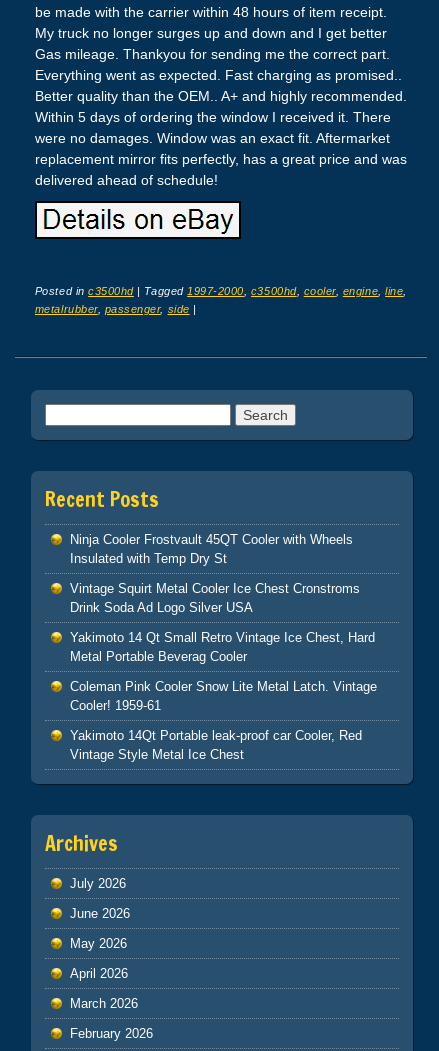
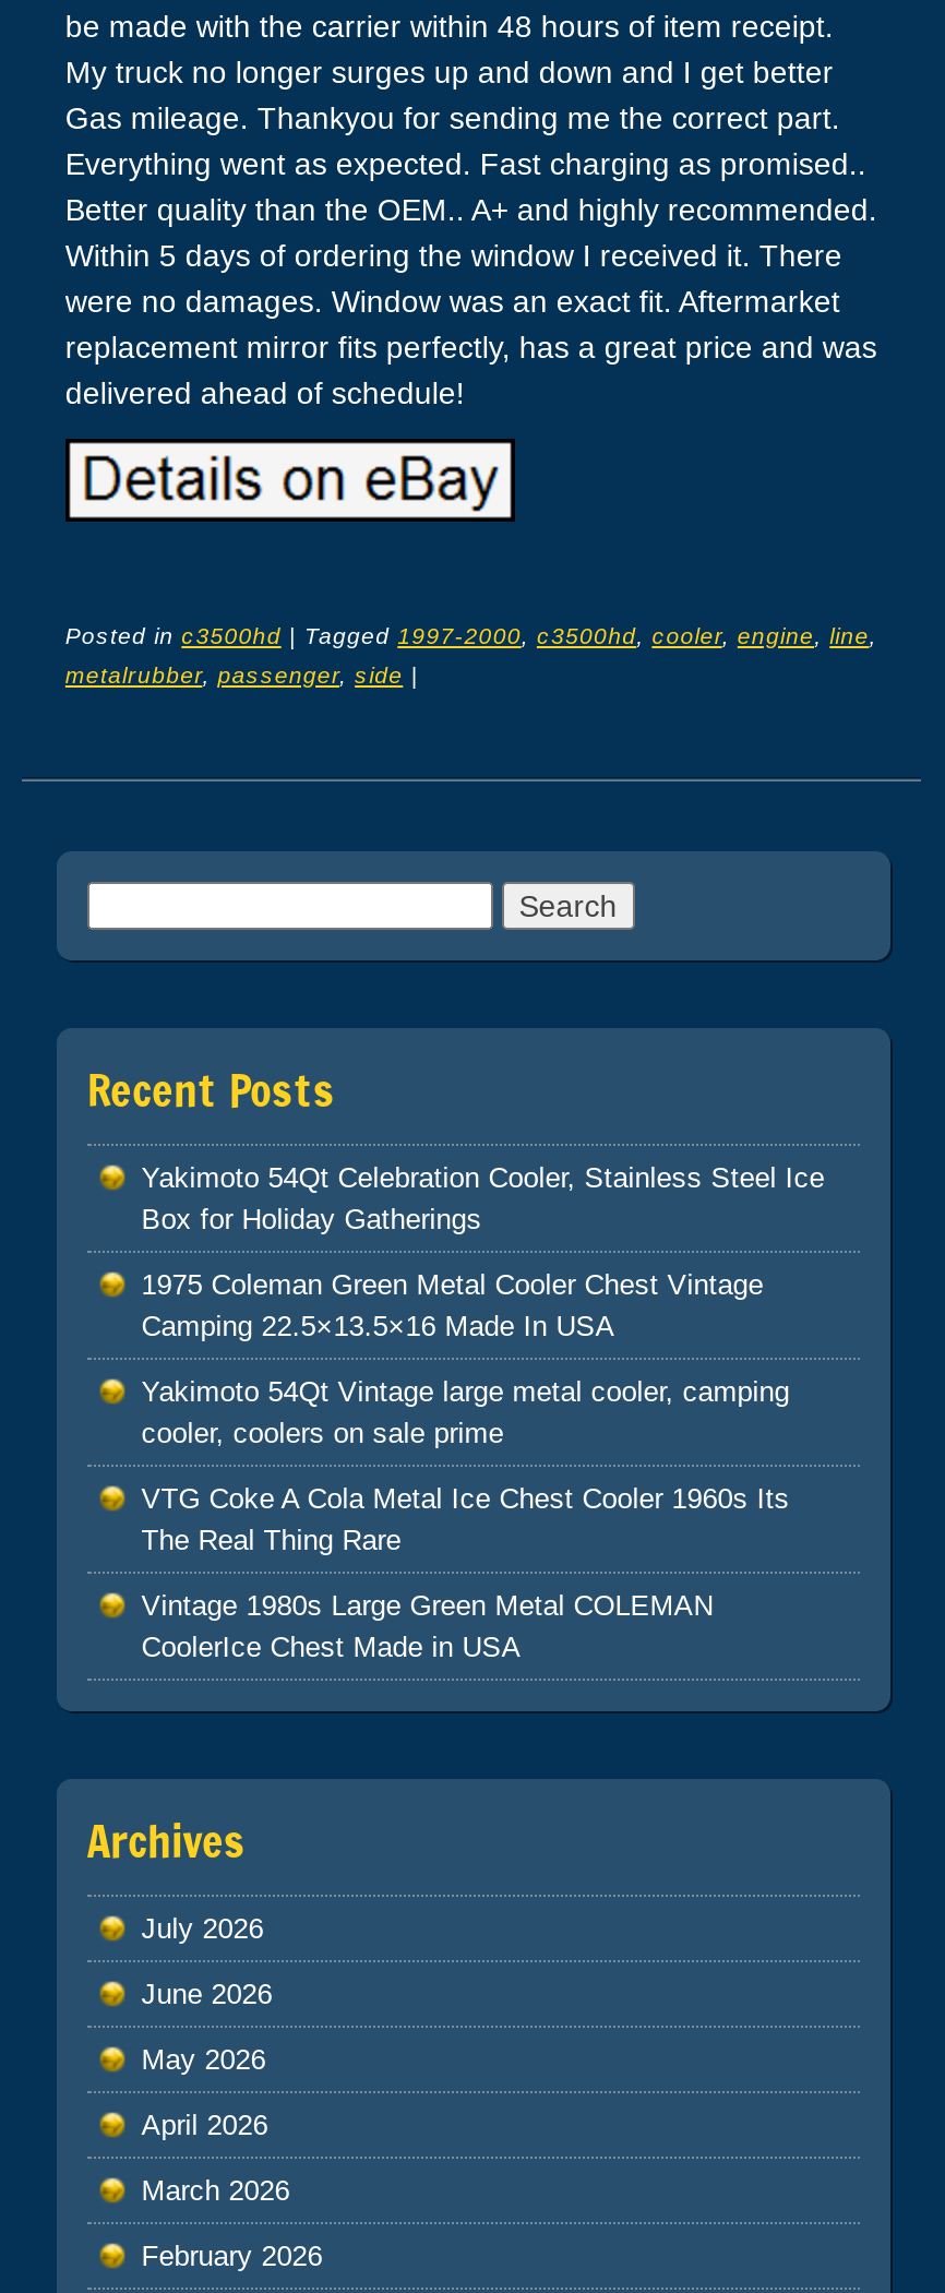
[70,532,353,566] Ninja Cooler Frostvault 45QT Cooler with Wheels | Insulated with Temp Dry St -> [141,1162,825,1236] Yakimoto 54Qt Celebration Cooler, Stainless Steel Ice | Box for Holiday Gatherings
[70,581,360,615] Vintage Squirt Metal Cooler Ice Chest Cronstroms | Drink Soda Ad Logo Silver USA -> [141,1269,763,1343] 1975 Coleman Green Metal Cooler Chest Vintage | Camping 22.5×13.5×16 Made In USA
[70,630,375,664] Yakimoto 14 Qt Small Retro Vintage Ice Chest, Hard | Metal Portable Beverag Cooler -> [141,1376,790,1450] Yakimoto 54Qt Vintage large metal cooler, camping | cooler, coolers on sale prime
[70,679,377,713] Coleman Pink Cooler Snow Lite Metal Latch. Vintage | Cooler! 1959-61 -> [141,1483,790,1557] VTG Coke A Cola Metal Ice Chest Cooler 1960s Its | The Real Thing Rare
[70,728,362,762] Yakimoto 14Qt Portable leak-proof car Cooler, Red | Vintage Style Metal Ice Chest -> [141,1589,713,1664] Vintage 1980s Large Green Metal COLEMAN | CoolerIce Chest Made in USA

